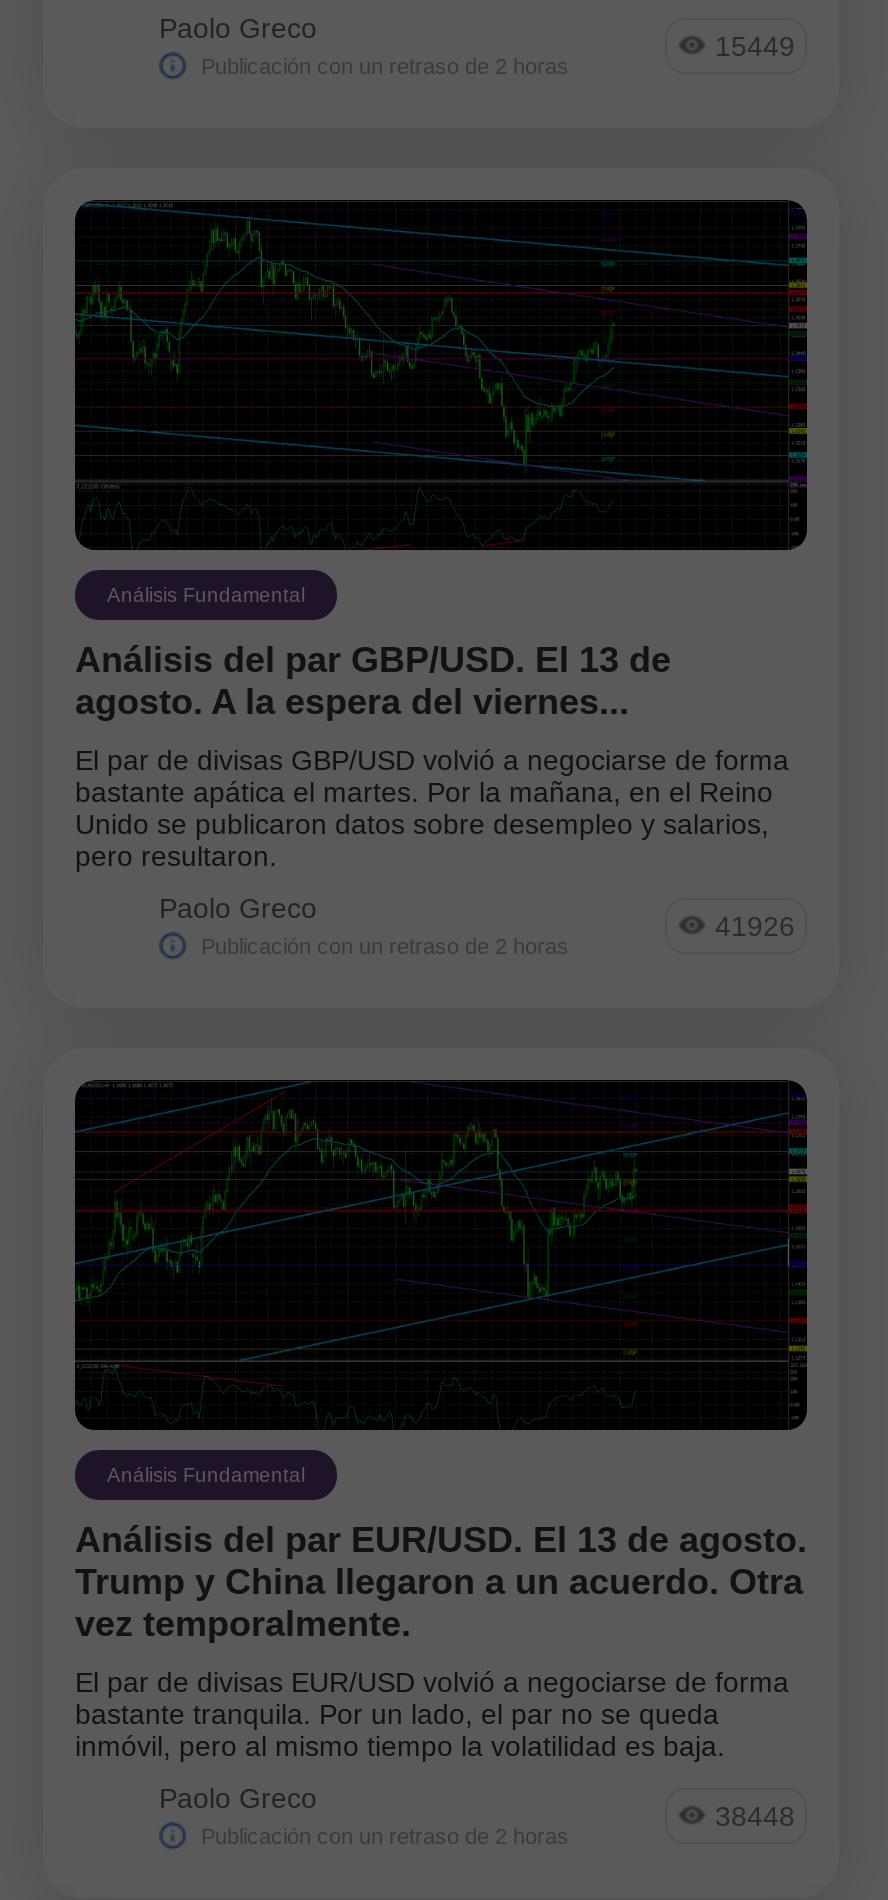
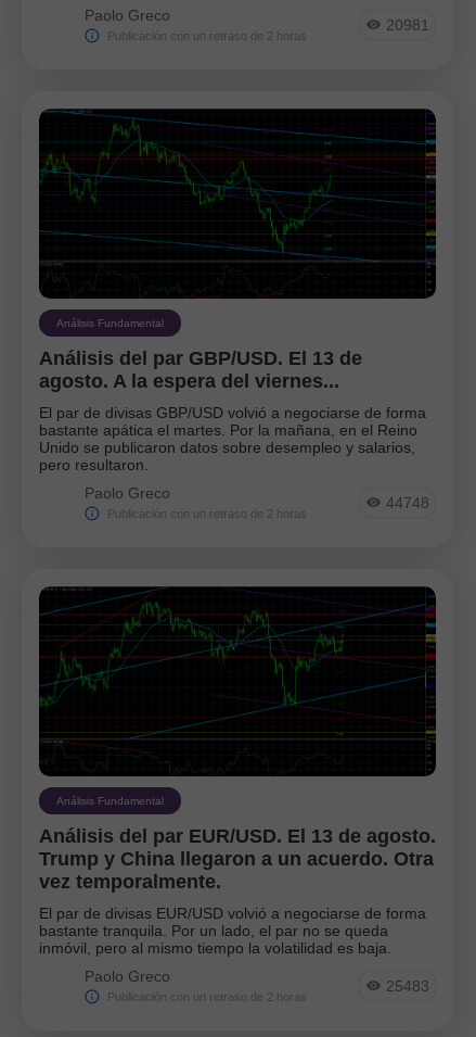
[715,30,795,62] 15449 -> [386,16,429,34] 20981
[715,910,795,942] 41926 -> [386,494,429,511] 44748
[715,1800,795,1832] 38448 -> [386,977,429,995] 25483

